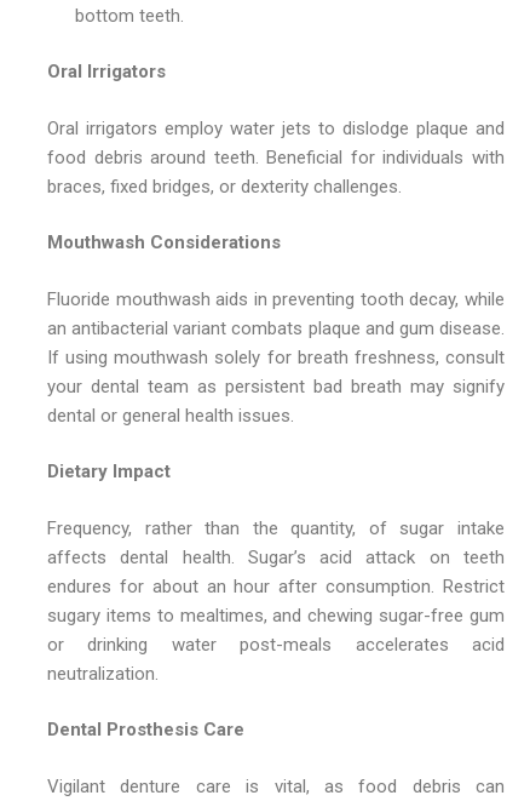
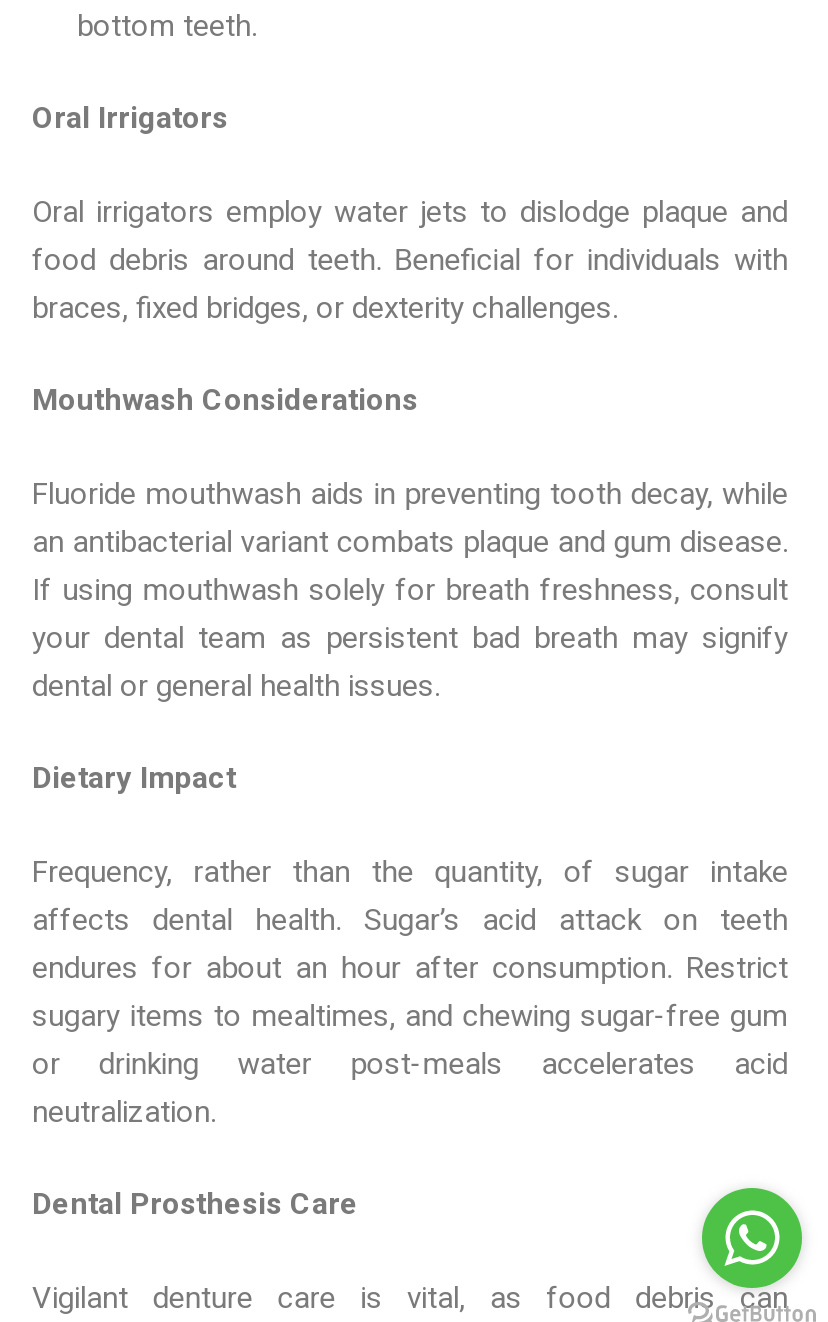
none -> [698,1184,806,1274] [image]

